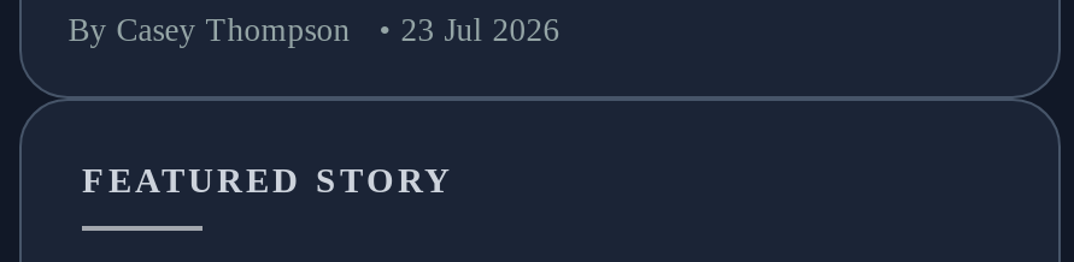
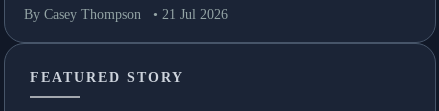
[68,12,560,48] By Casey Thompson • 23 Jul 2026 -> [24,7,228,22] By Casey Thompson • 21 Jul 2026

